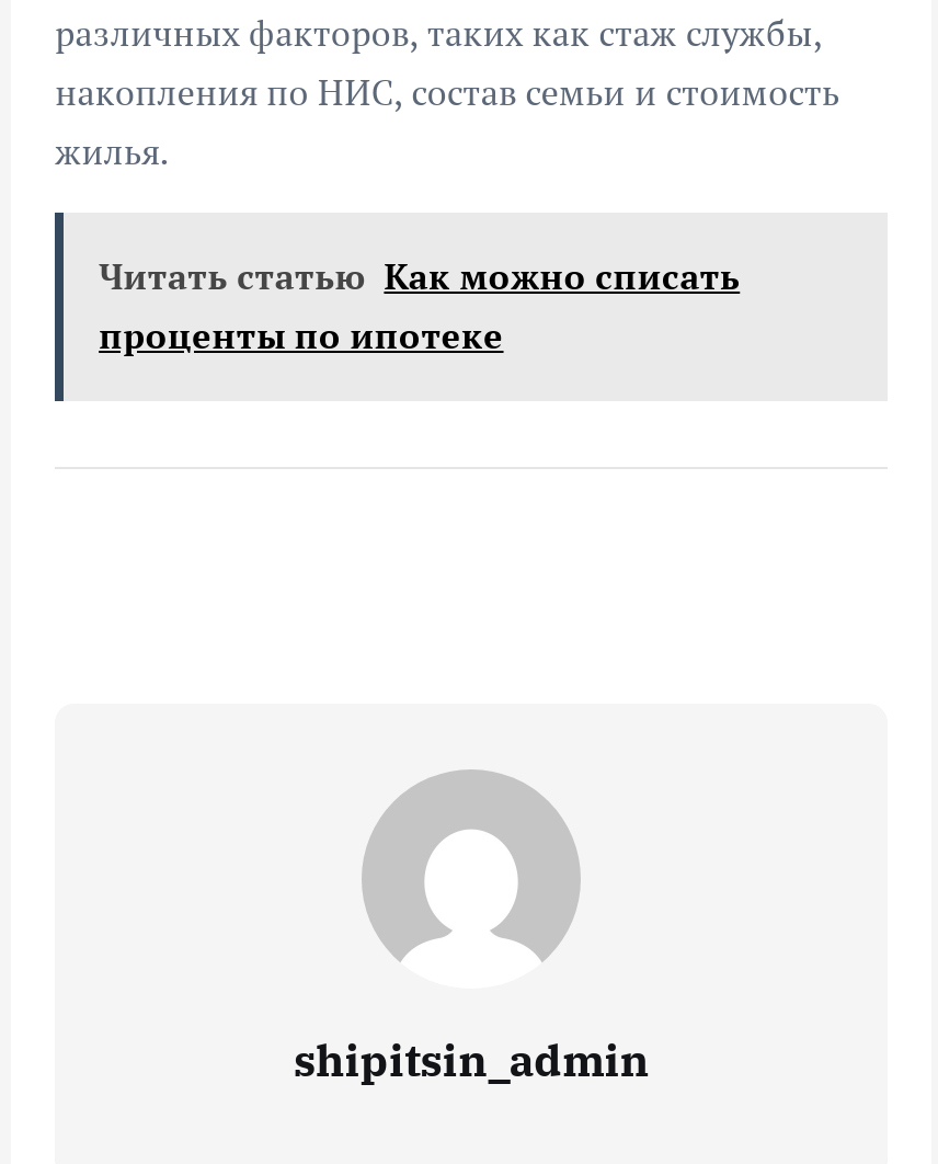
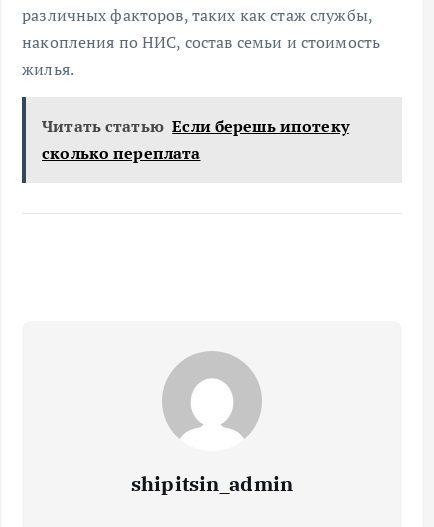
[99,251,740,359] Читать статью Как можно списать | проценты по ипотеке -> [42,115,349,164] Читать статью Если берешь ипотеку | сколько переплата

